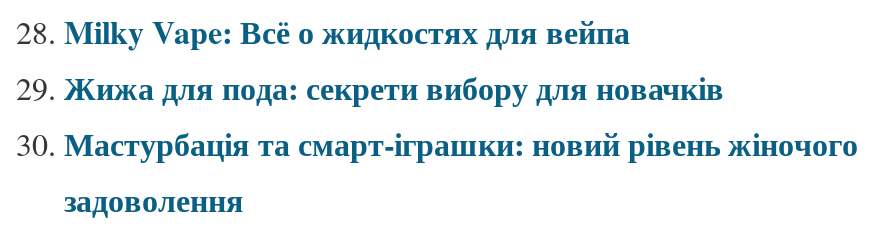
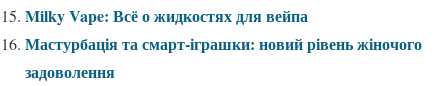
[64,64,724,110] Жижа для пода: секрети вибору для новачків -> none

